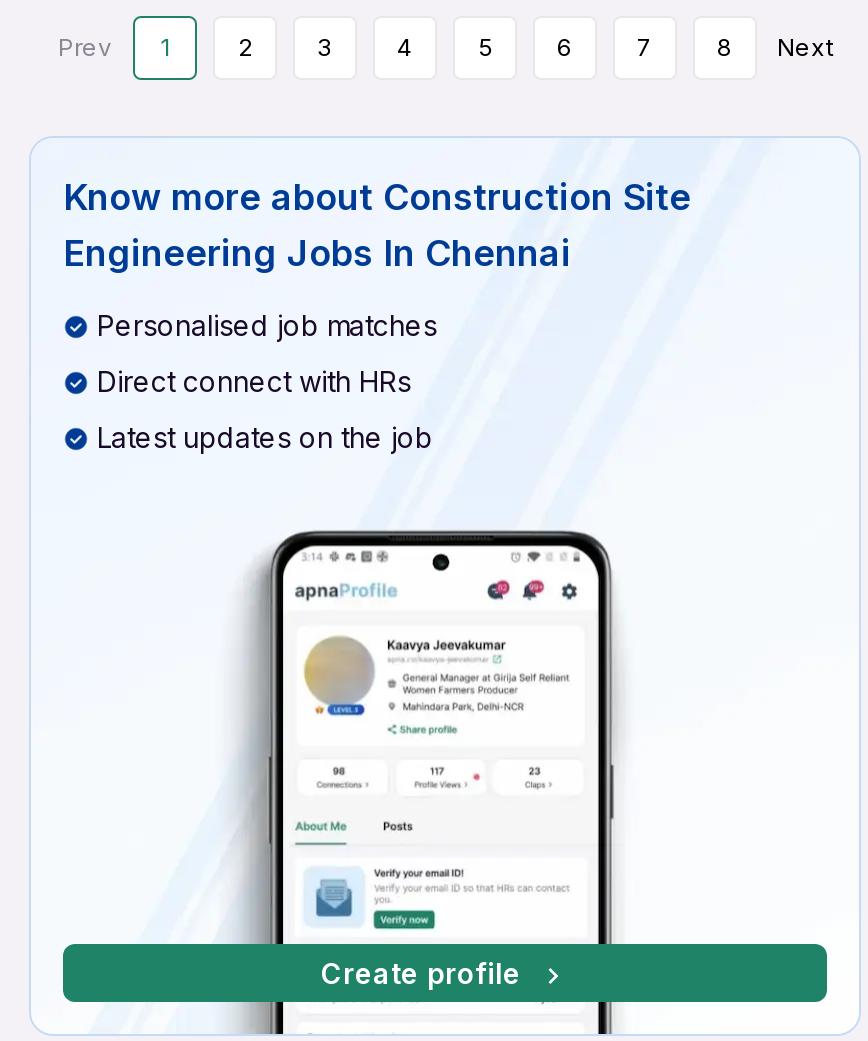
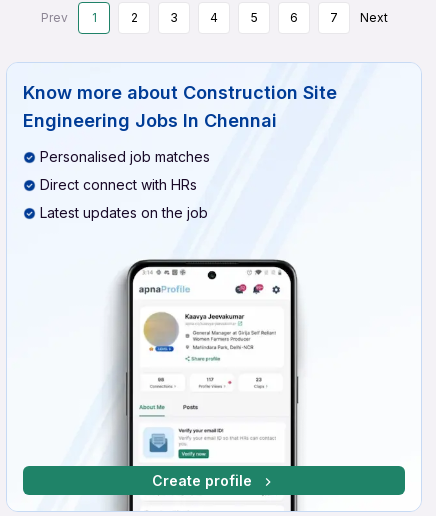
[717,32,733,62] 8 -> none

